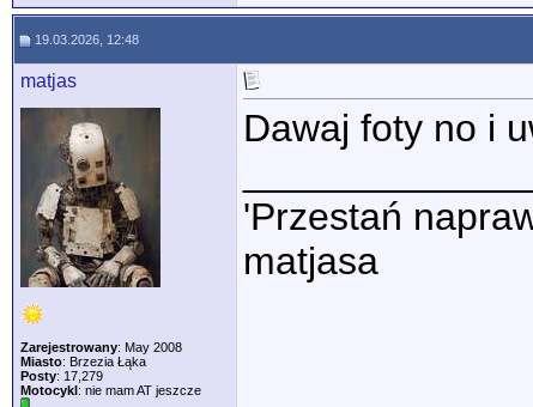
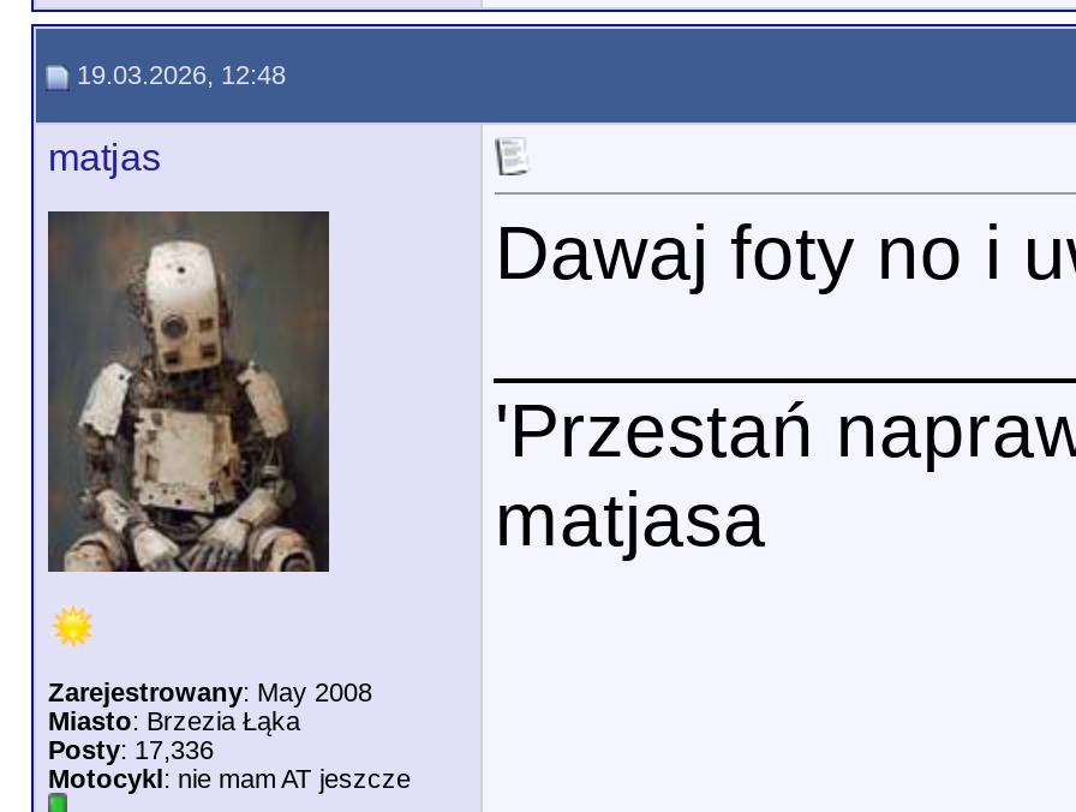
[20,369,103,383] Posty: 17,279 -> [48,735,214,764] Posty: 17,336

